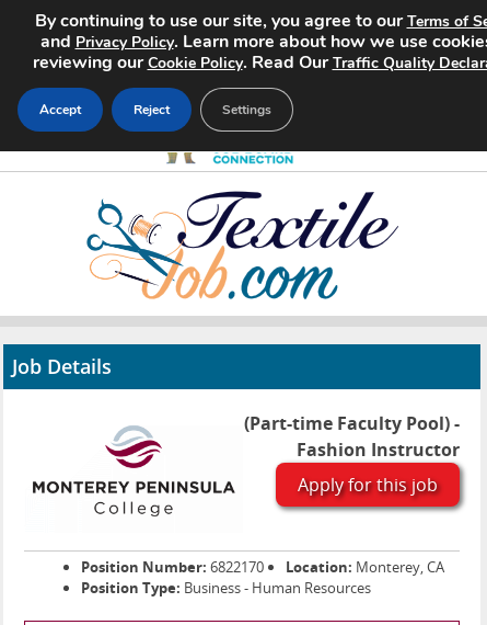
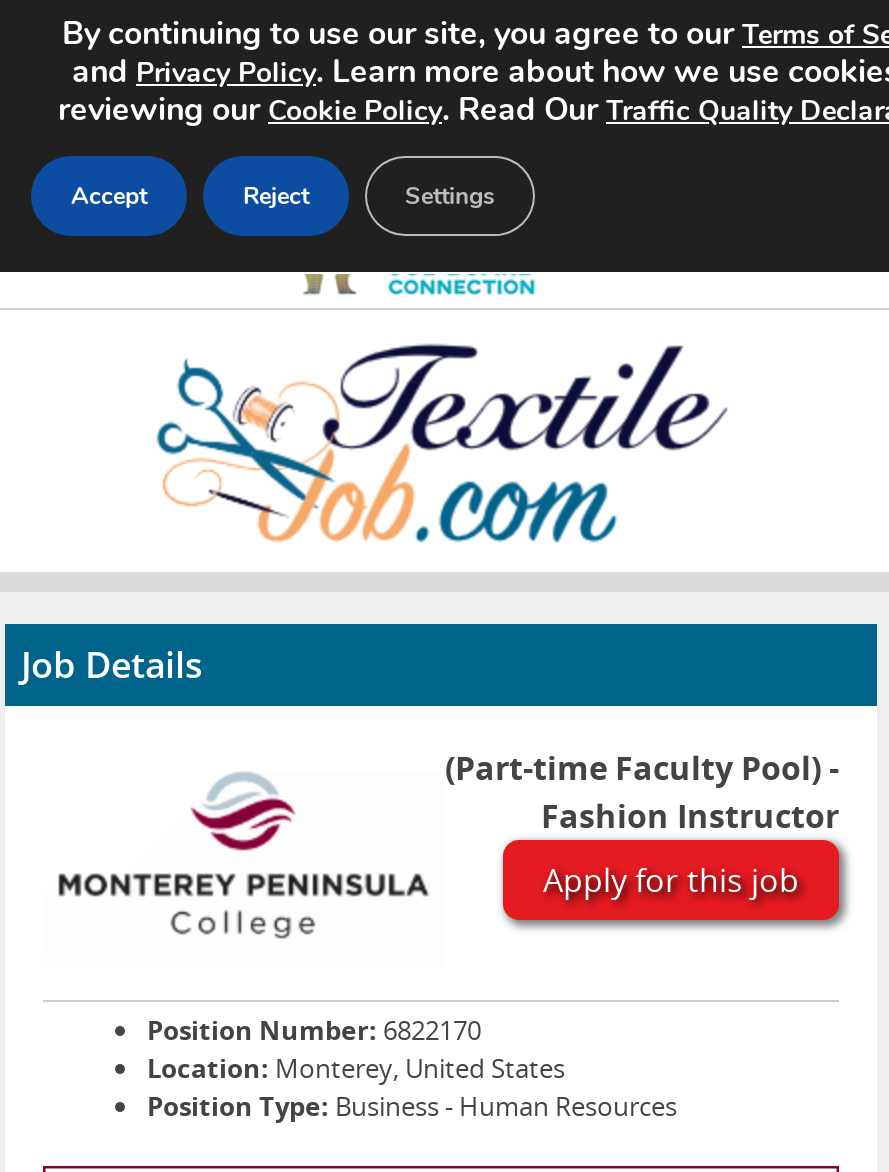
[286,557,444,577] Location: Monterey, CA -> [147,1050,565,1086] Location: Monterey, United States

